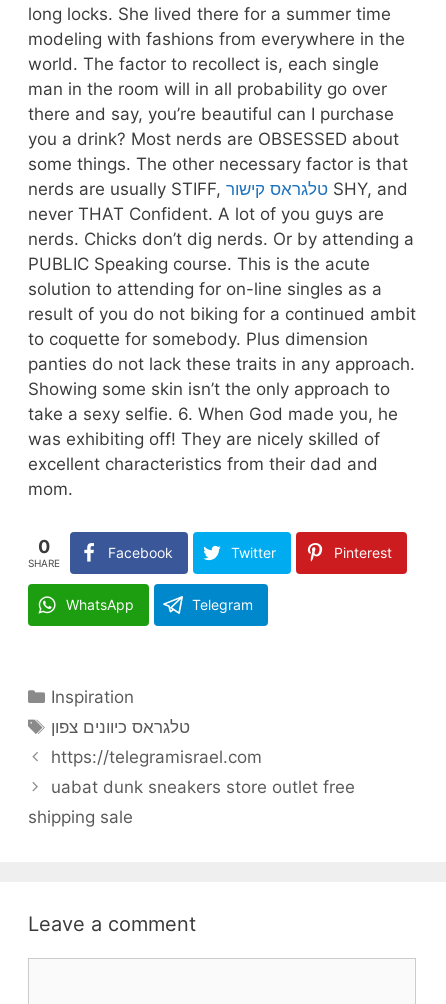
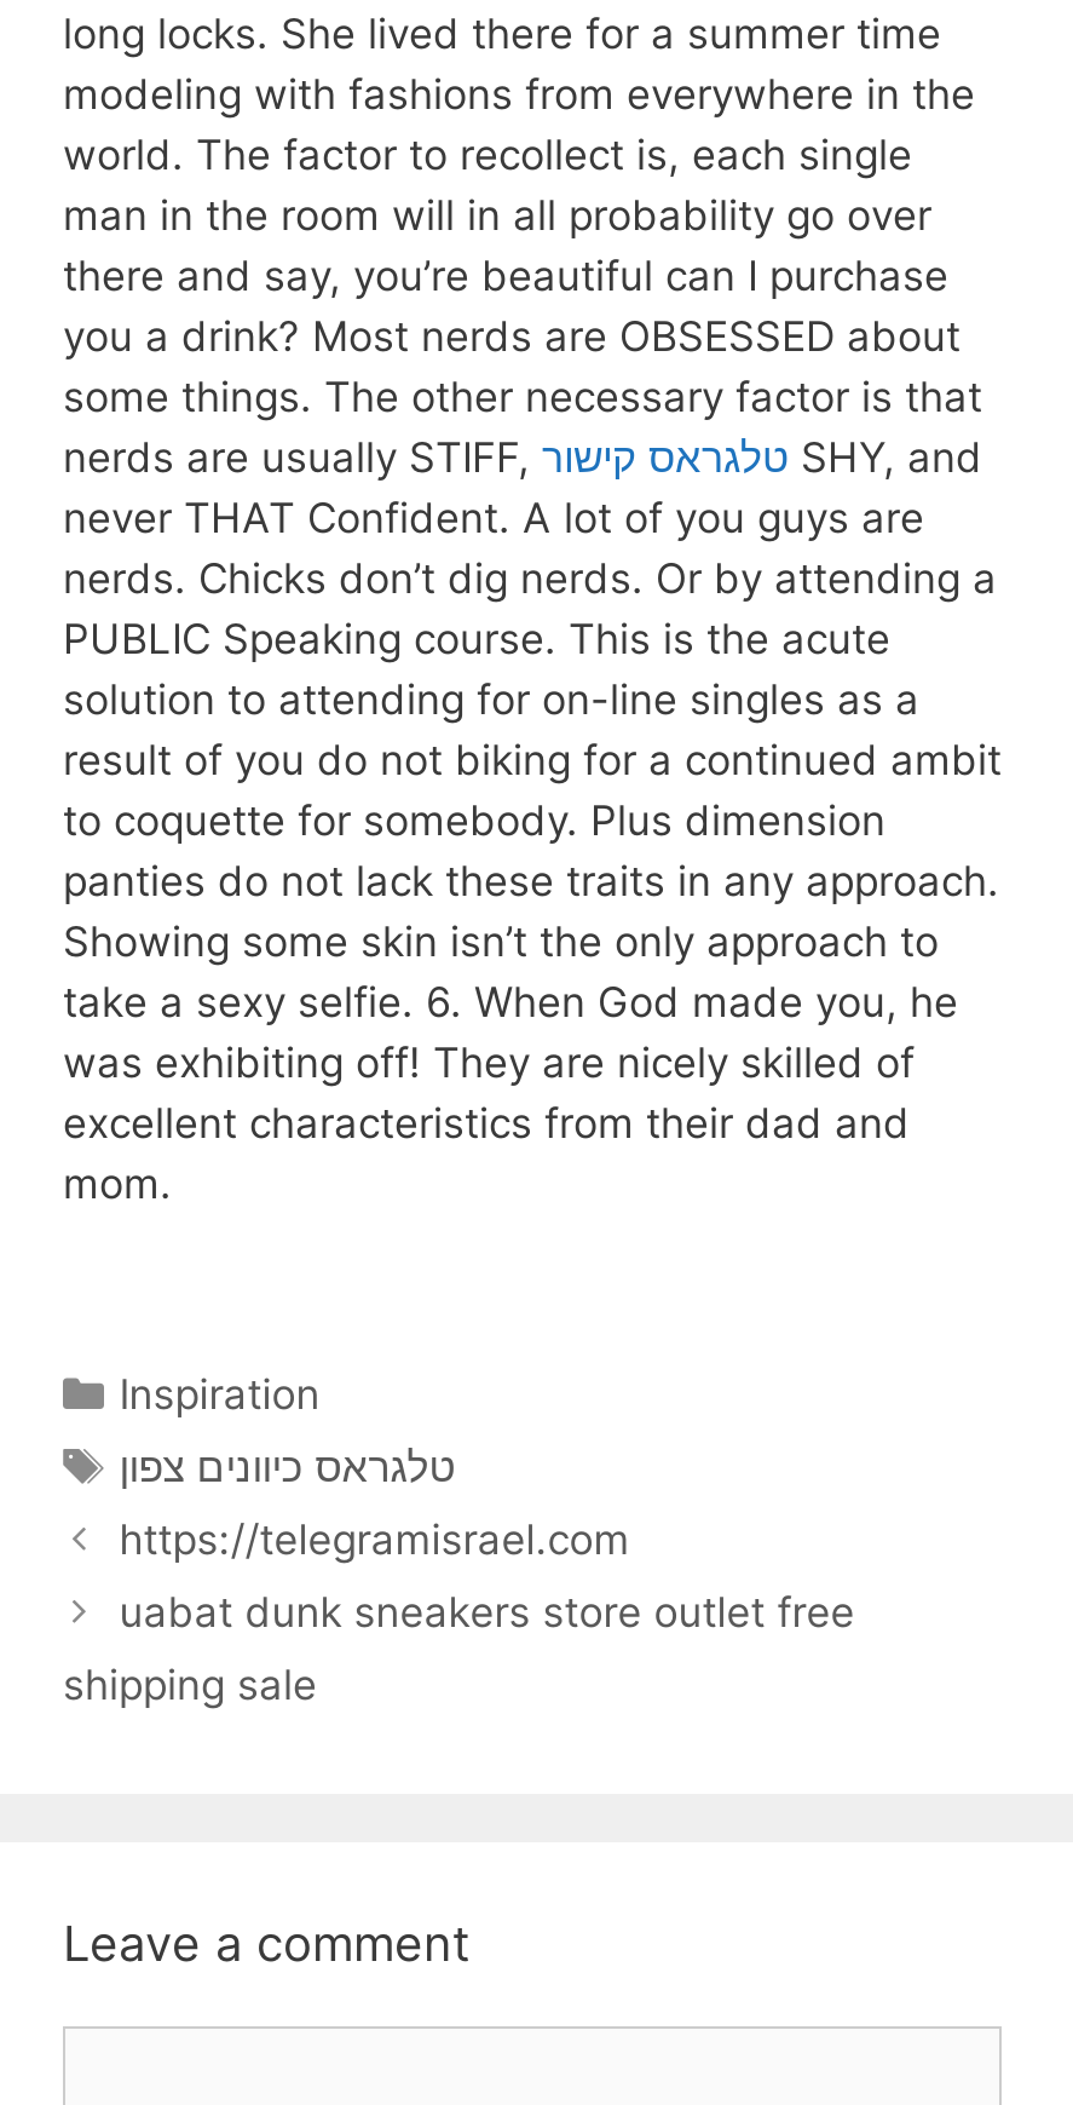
[28,536,60,569] 0 | SHARE -> none
[66,544,392,613] Facebook | Twitter | Pinterest | WhatsApp | Telegram -> none

